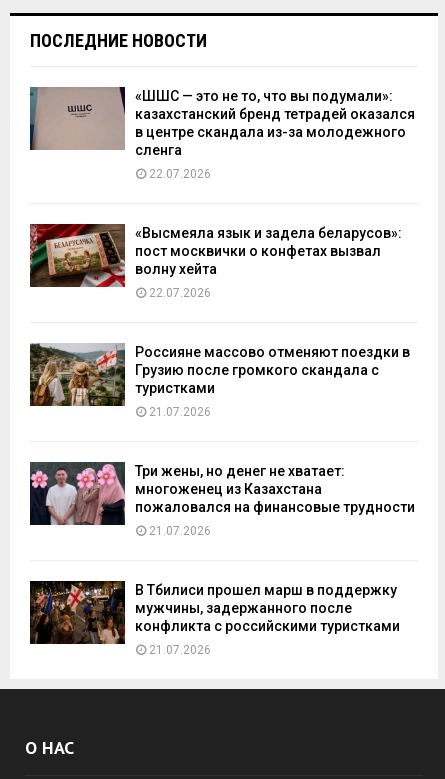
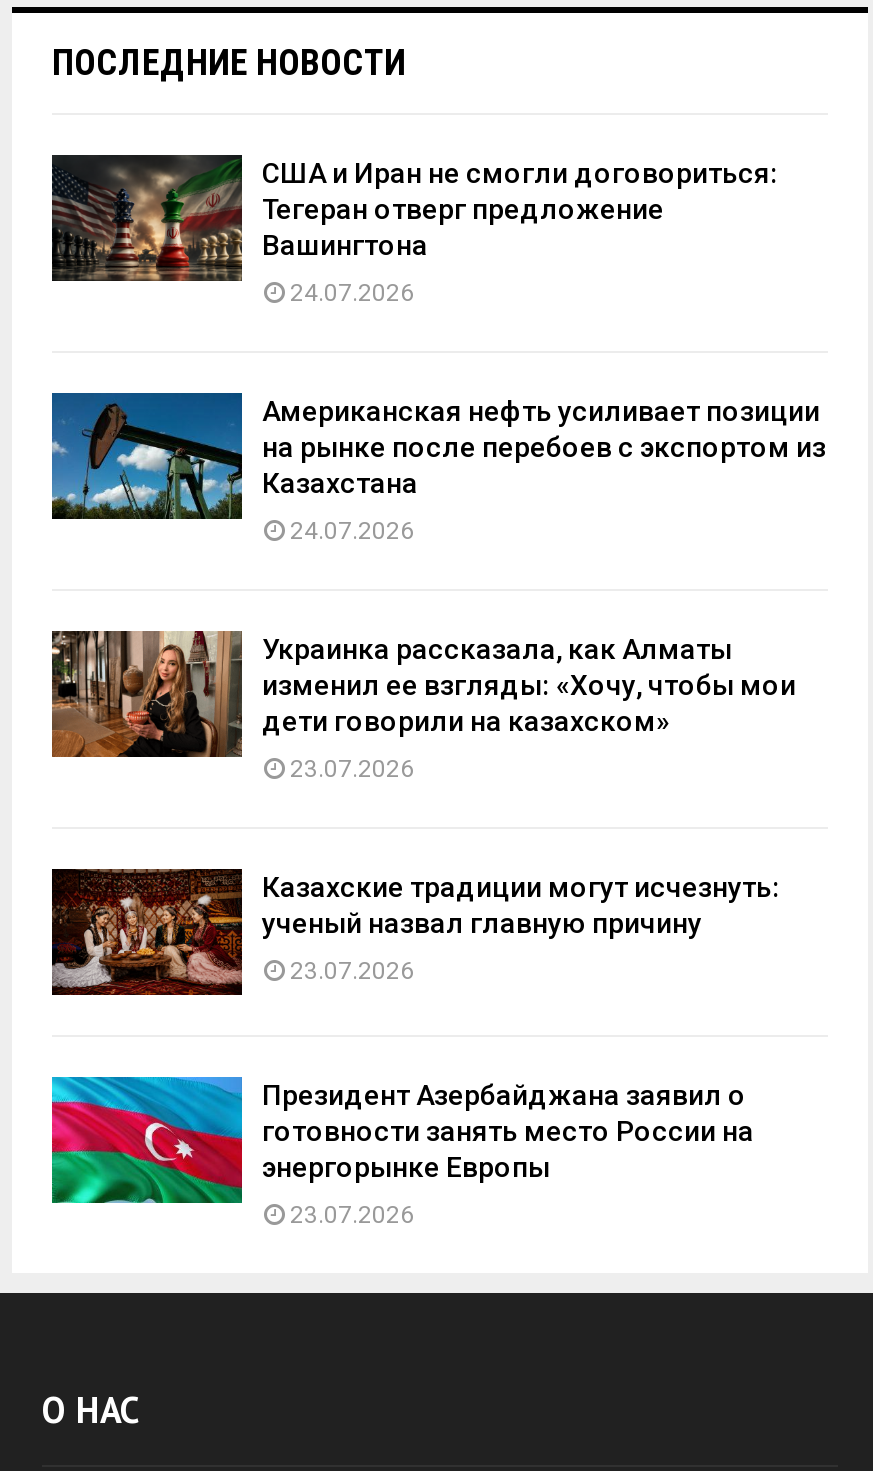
[30,86,415,158] [image] | «ШШС — это не то, что вы подумали»: | казахстанский бренд тетрадей оказался | в центре скандала из-за молодежного | сленга -> [52,153,778,281] [image] | США и Иран не смогли договориться: | Тегеран отверг предложение | Вашингтона
[149,167,211,181] 22.07.2026 -> [290,278,414,306] 24.07.2026
[29,223,402,288] [image] | «Высмеяла язык и задела беларусов»: | пост москвички о конфетах вызвал | волну хейта -> [50,391,826,521] [image] | Американская нефть усиливает позиции | на рынке после перебоев с экспортом из | Казахстана
[149,286,211,300] 22.07.2026 -> [290,516,414,544] 24.07.2026
[29,342,410,407] [image] | Россияне массово отменяют поездки в | Грузию после громкого скандала с | туристками -> [50,629,796,759] [image] | Украинка рассказала, как Алматы | изменил ее взгляды: «Хочу, чтобы мои | дети говорили на казахском»
[149,405,211,419] 21.07.2026 -> [290,754,414,782] 23.07.2026
[30,461,415,526] [image] | Три жены, но денег не хватает: | многоженец из Казахстана | пожаловался на финансовые трудности -> [50,867,780,997] [image] | Казахские традиции могут исчезнуть: | ученый назвал главную причину
[149,524,211,538] 21.07.2026 -> [290,956,414,984] 23.07.2026
[29,580,400,645] [image] | В Тбилиси прошел марш в поддержку | мужчины, задержанного после | конфликта с российскими туристками -> [50,1075,754,1205] [image] | Президент Азербайджана заявил о | готовности занять место России на | энергорынке Европы
[149,643,211,657] 21.07.2026 -> [290,1201,414,1229] 23.07.2026

